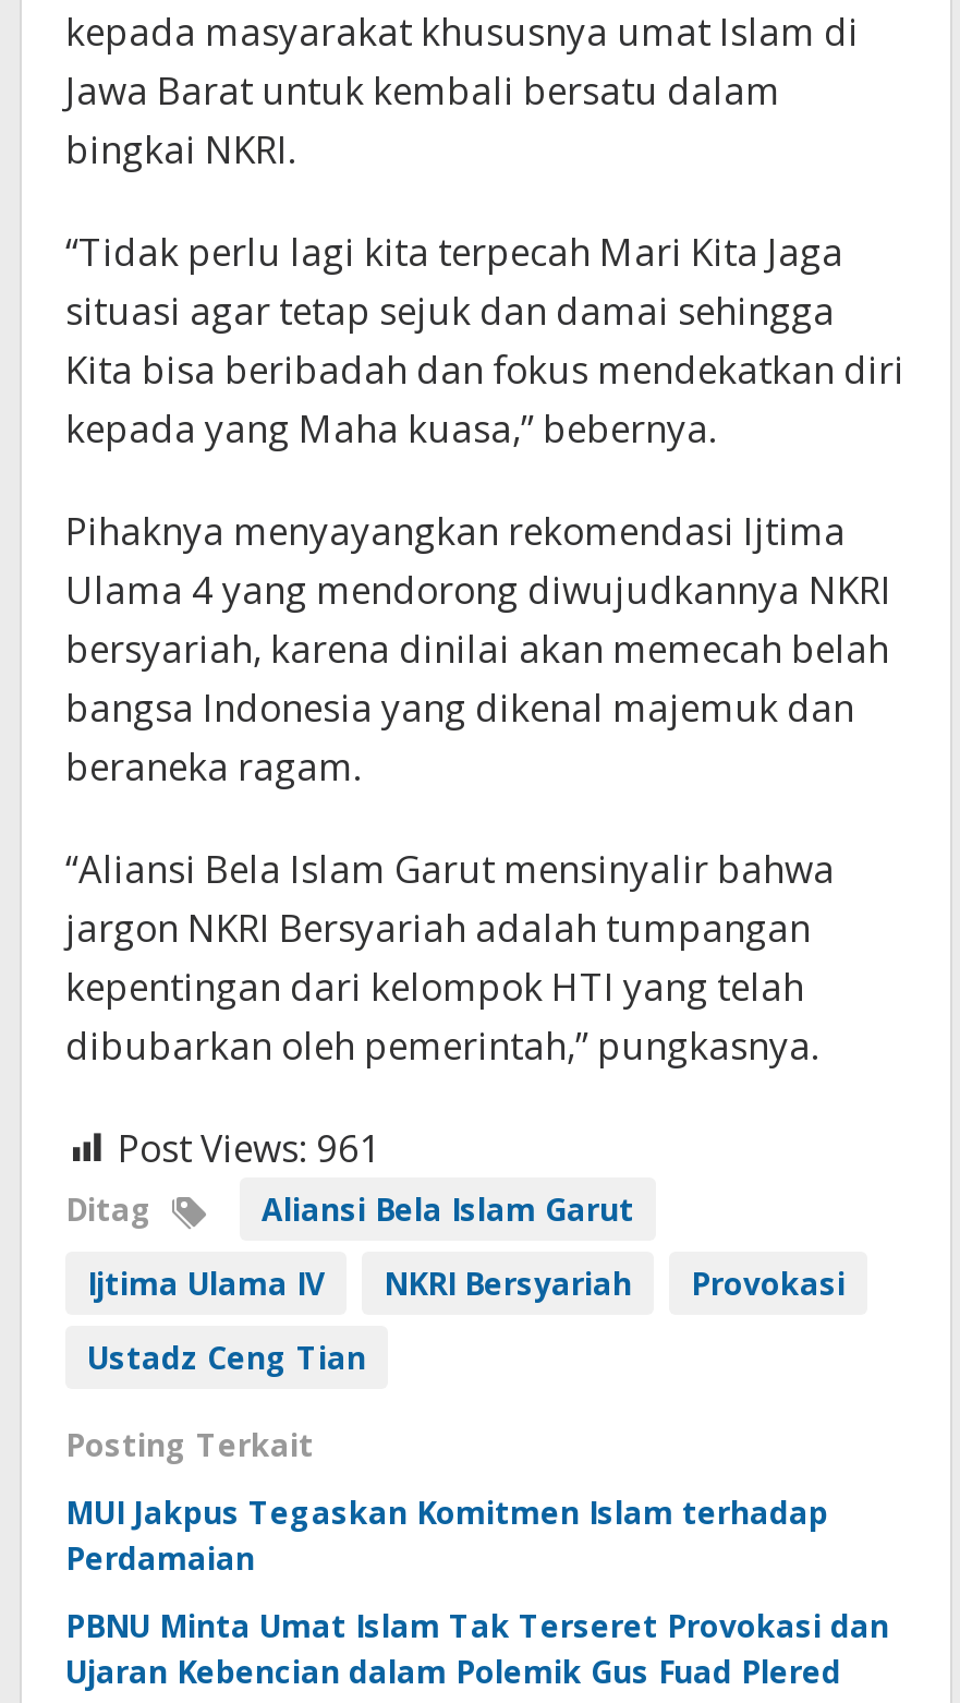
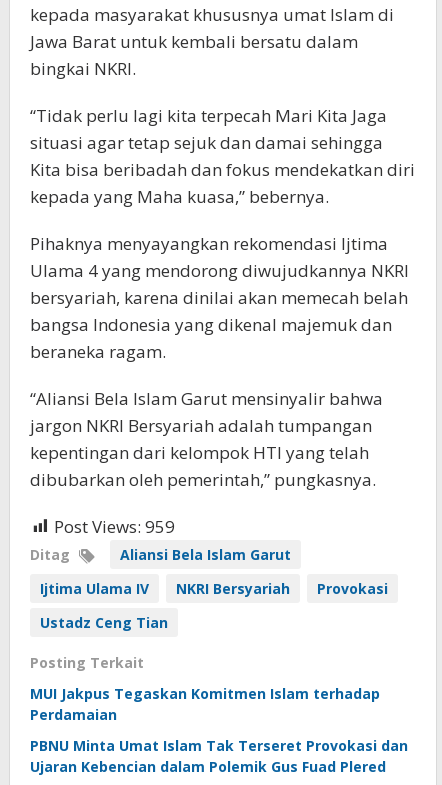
[118,1123,381,1173] Post Views: 961 -> [54,515,175,538] Post Views: 959

